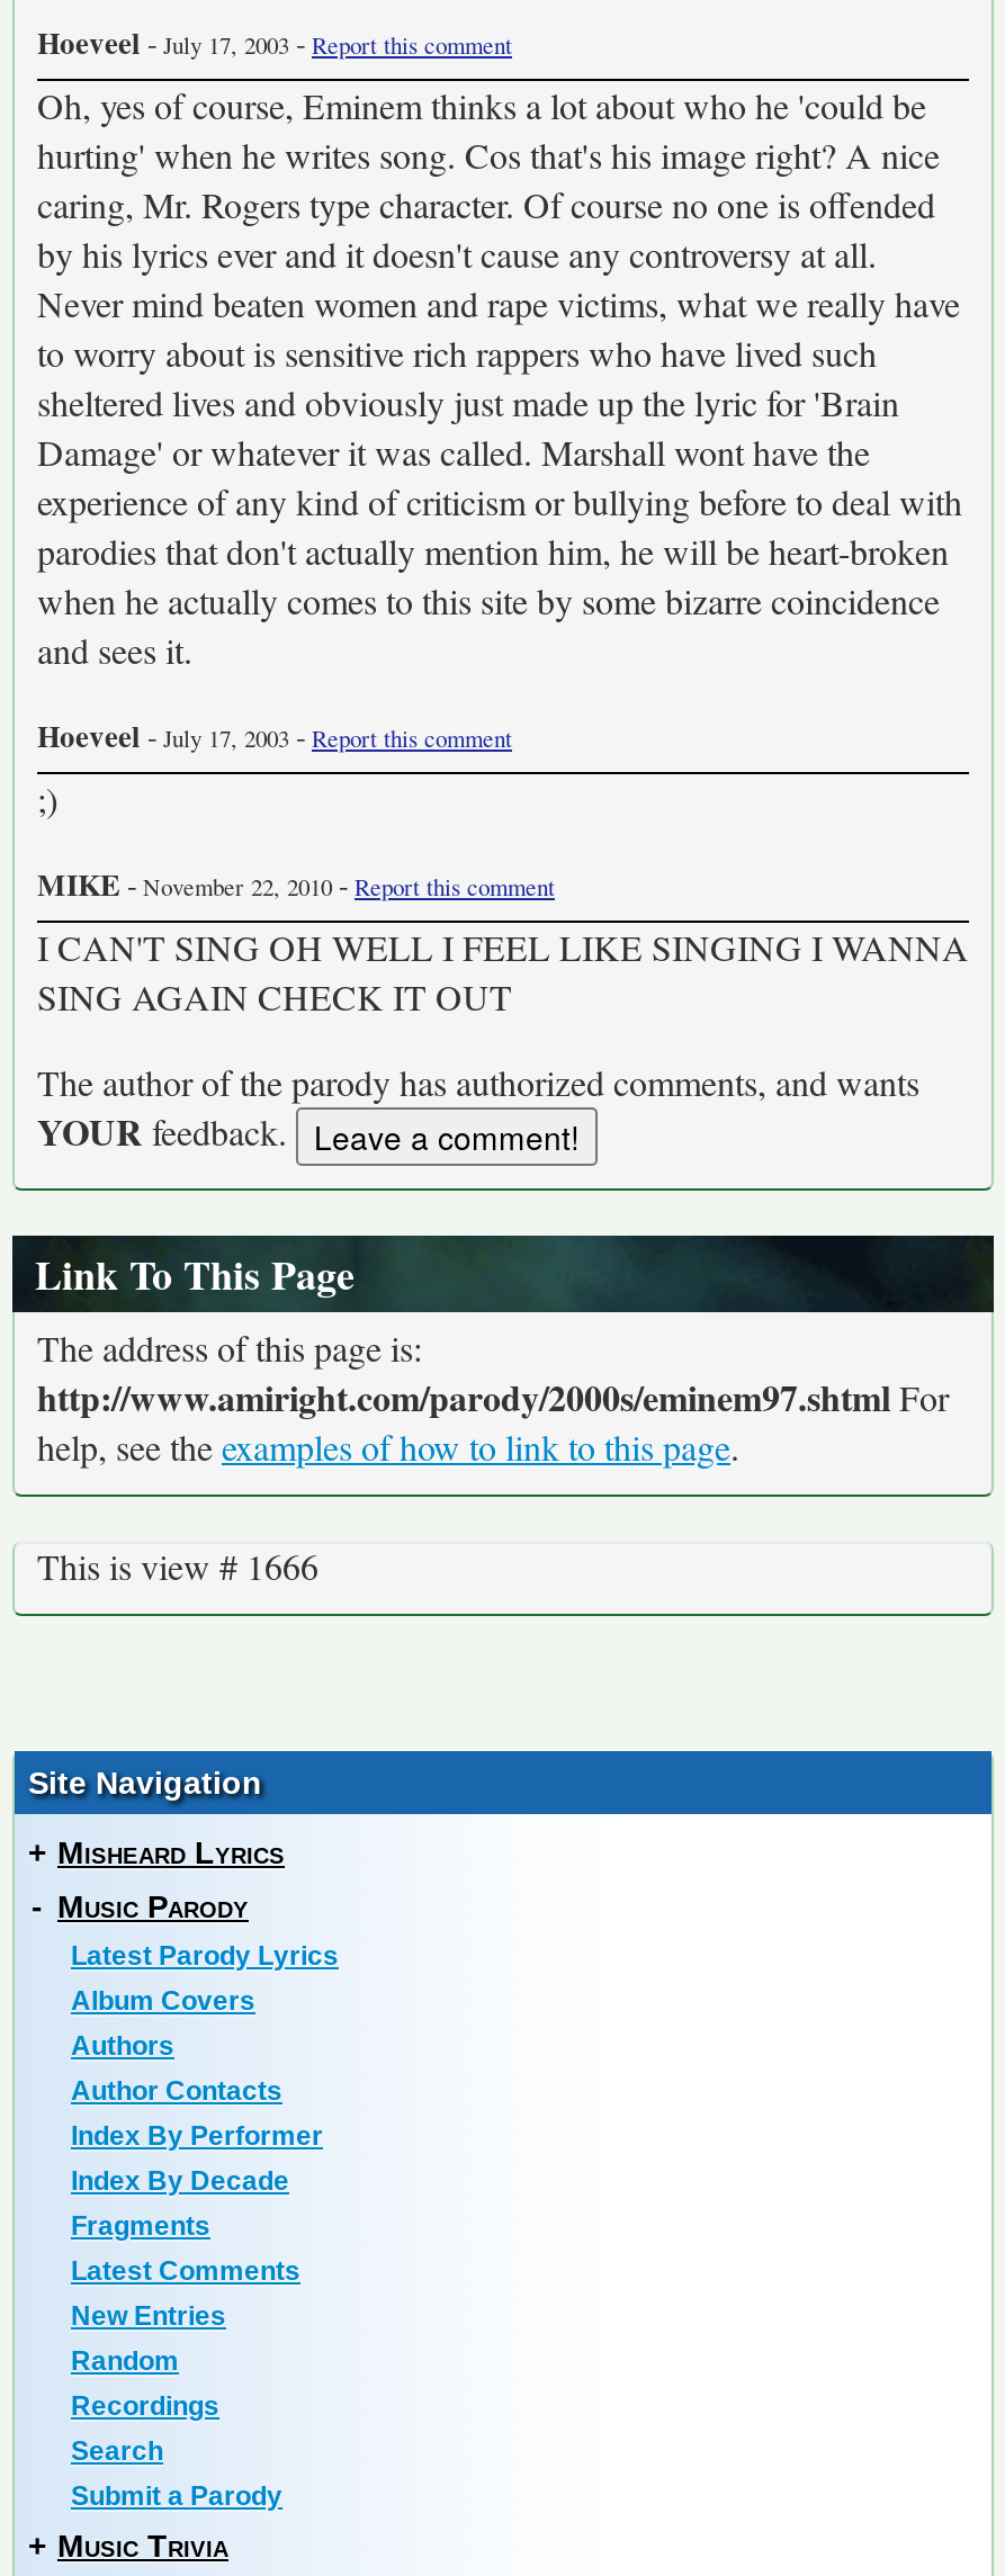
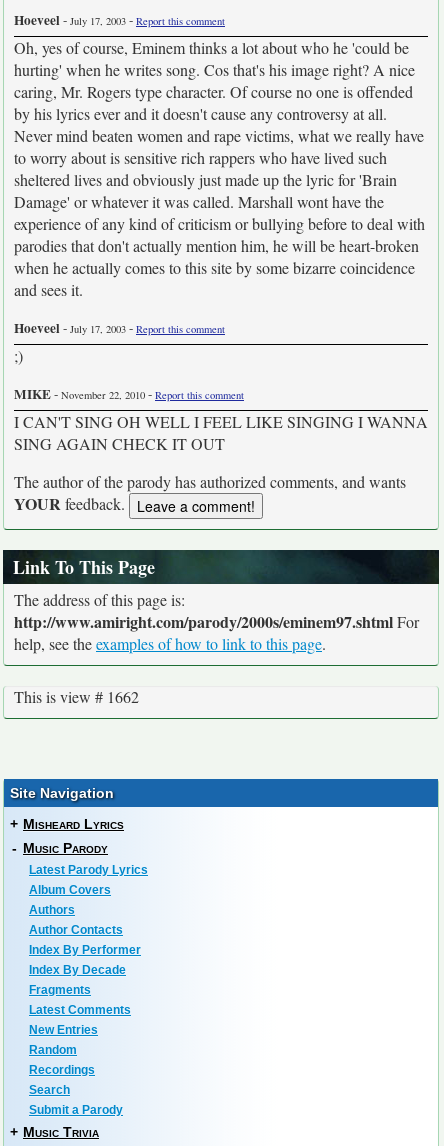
[37,1543,318,1590] This is view # 1666 -> [14,686,139,707] This is view # 1662

